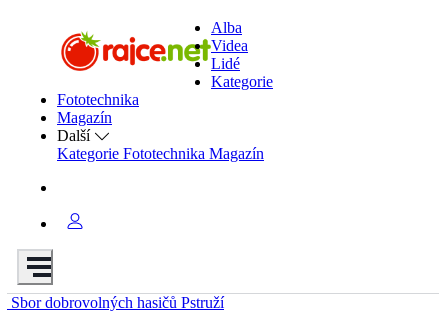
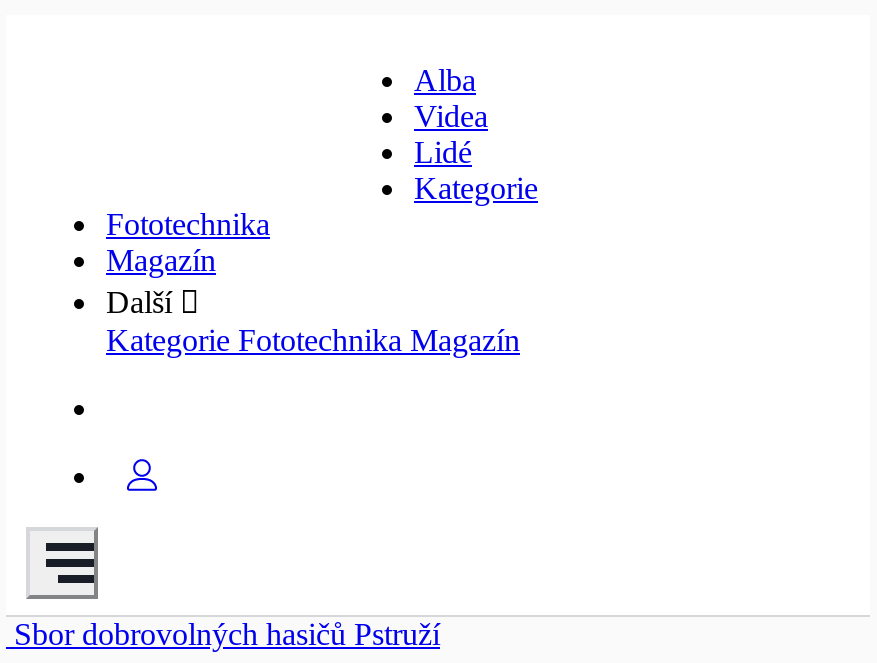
[60,31,208,72] [image] -> none

